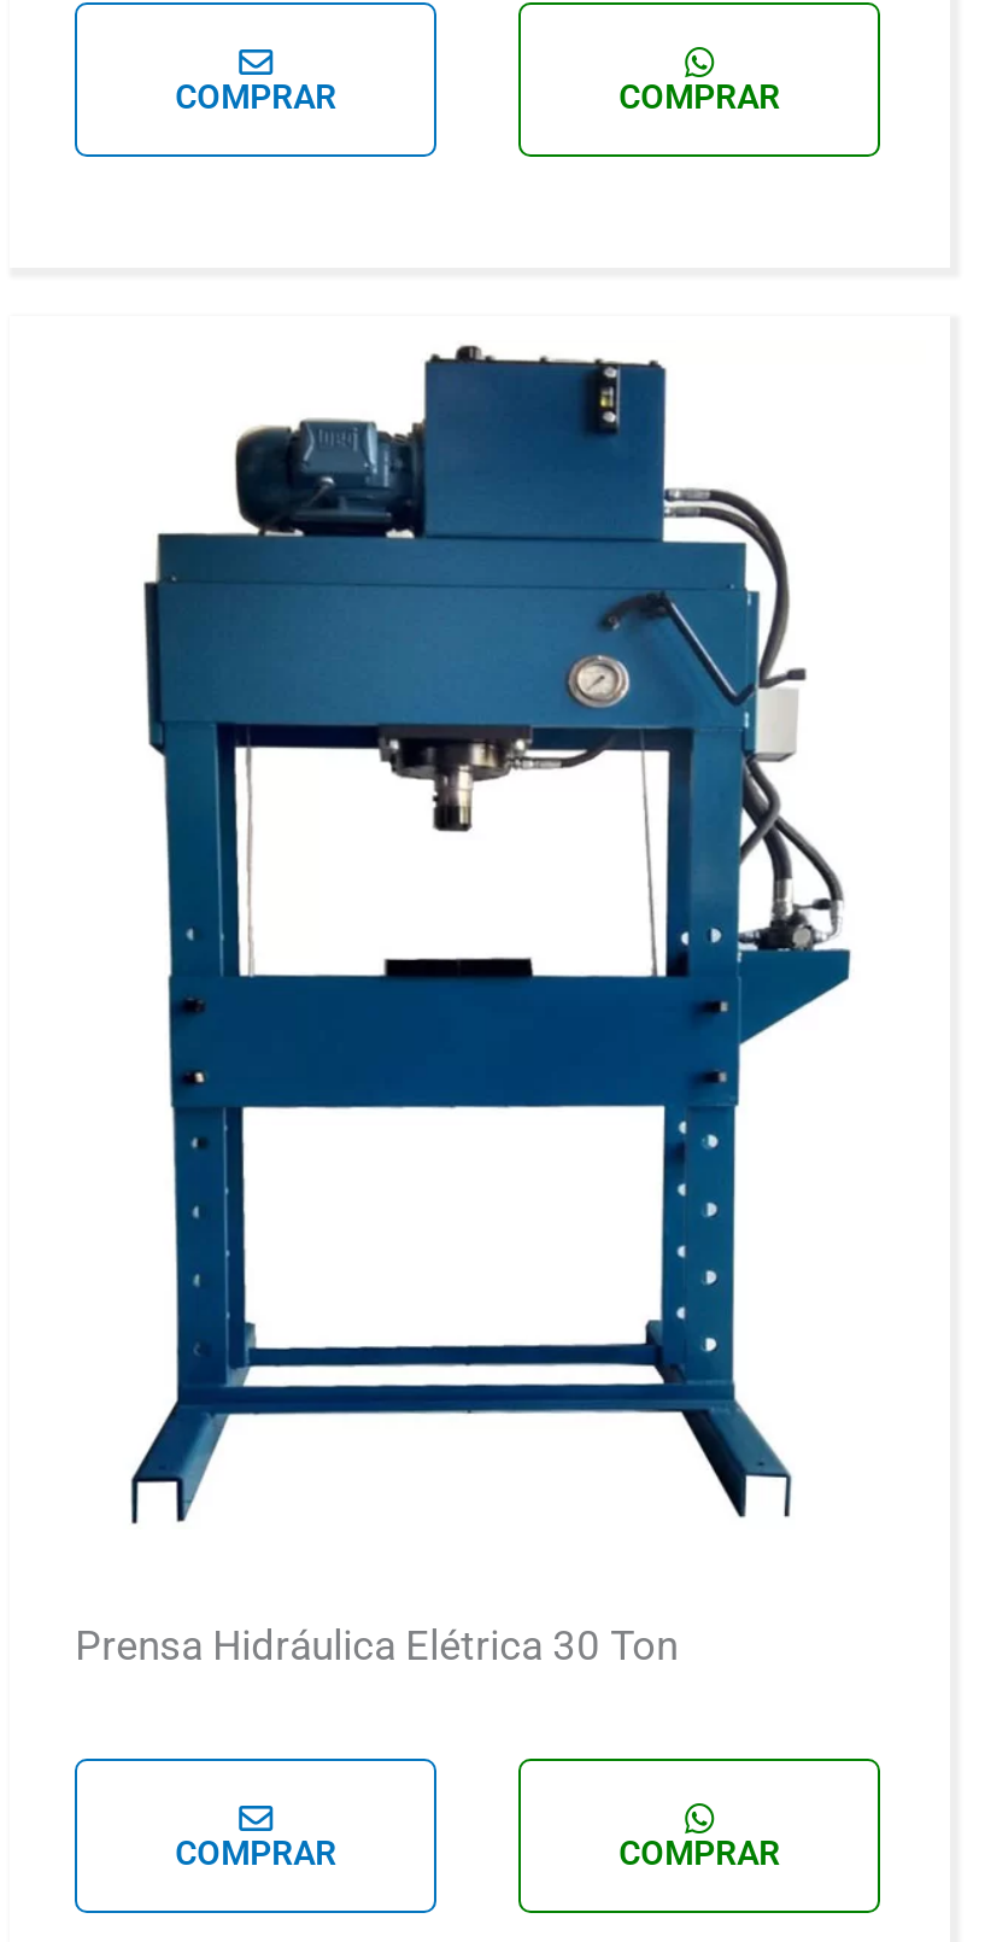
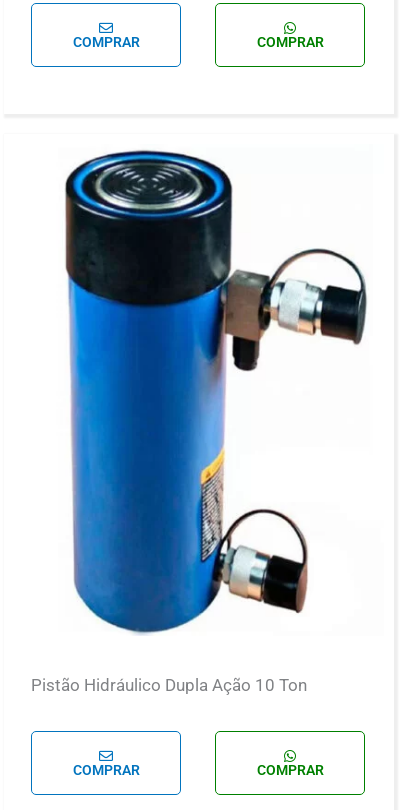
[75,344,885,1670] [image] | Prensa Hidráulica Elétrica 30 Ton -> [31,146,368,695] [image] | Pistão Hidráulico Dupla Ação 10 Ton

